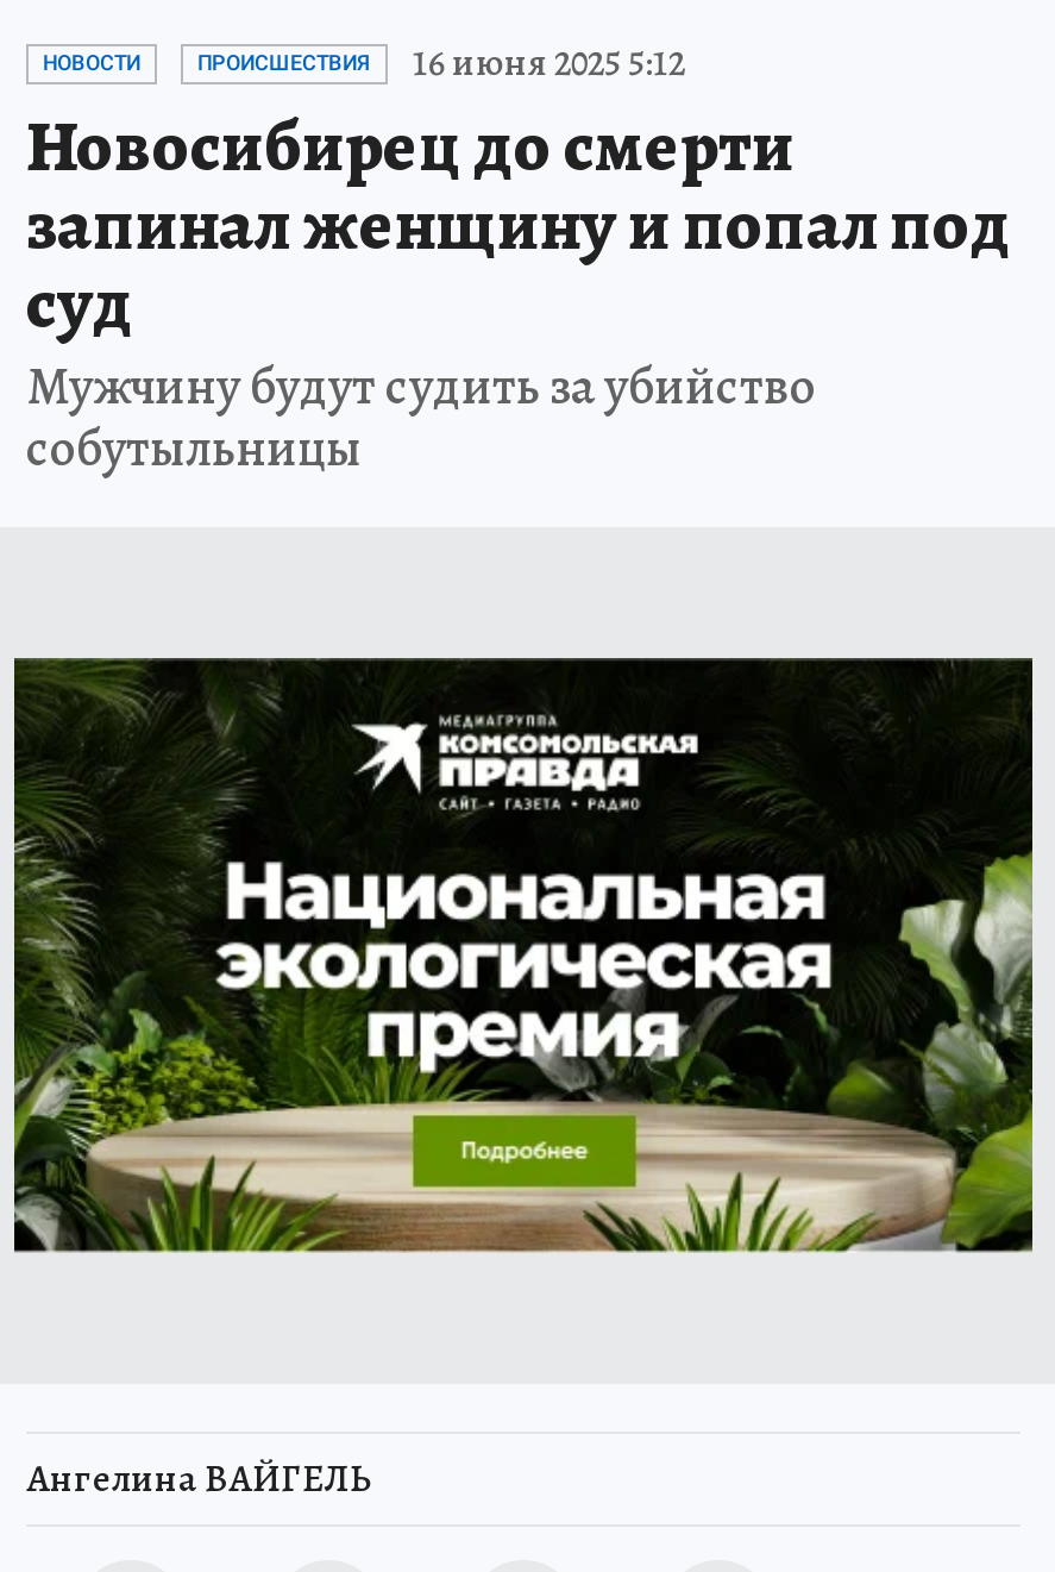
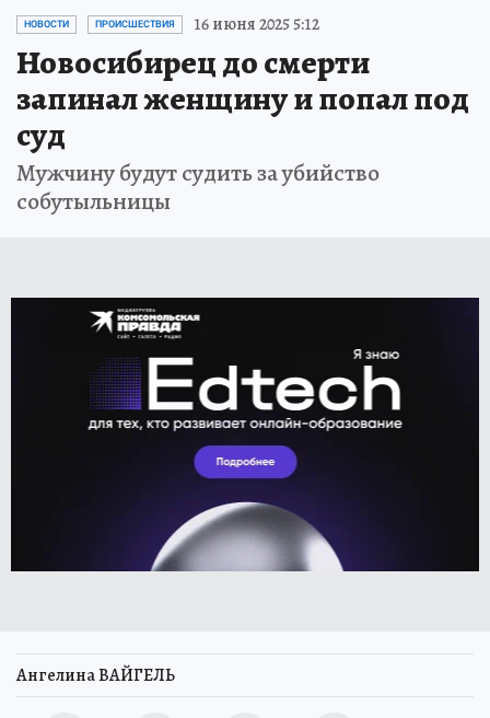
[12,658,1035,1255] [image] -> [10,298,480,572] [image]

